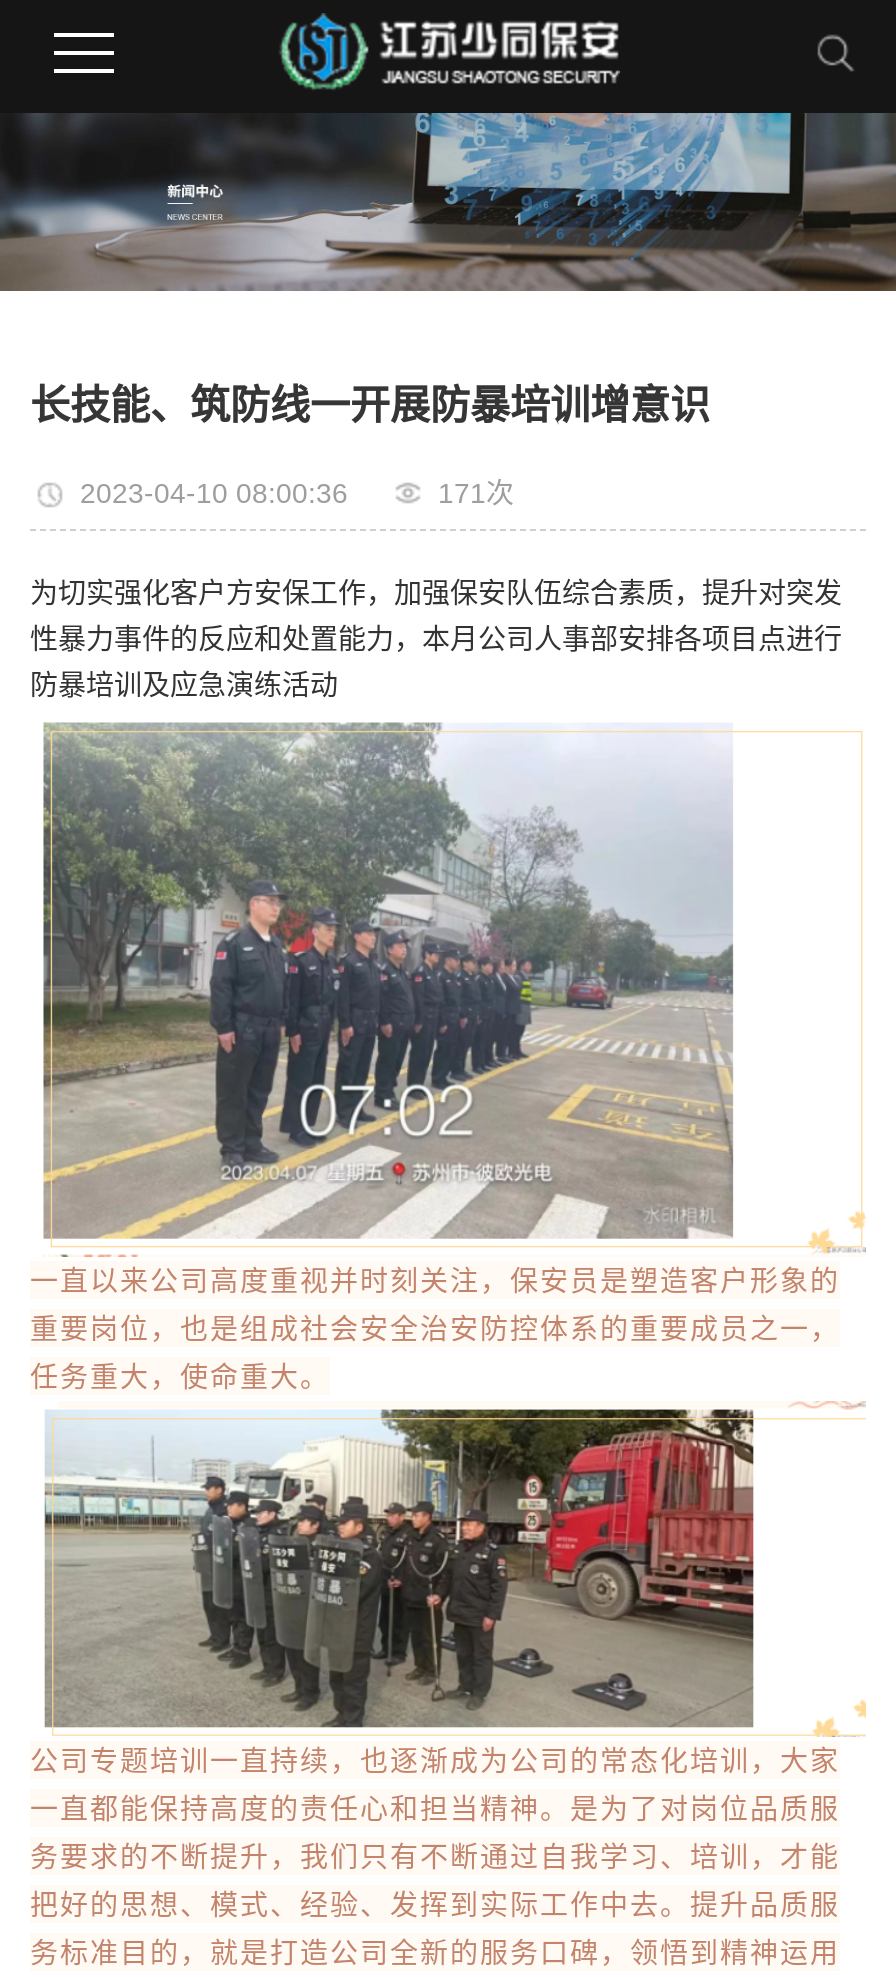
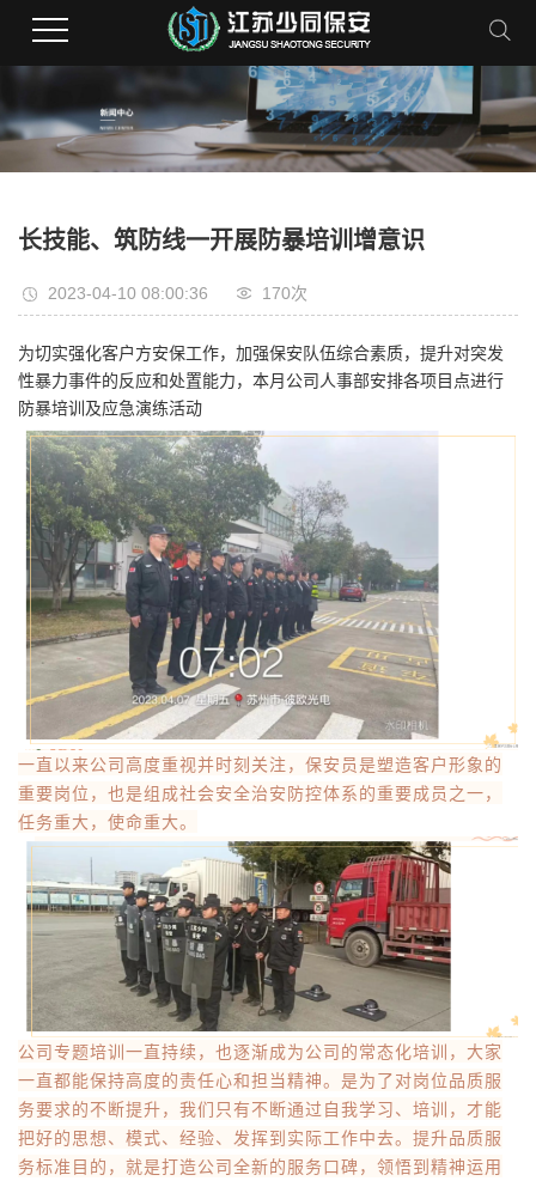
[438,476,514,508] 171次 -> [262,283,307,302] 170次

